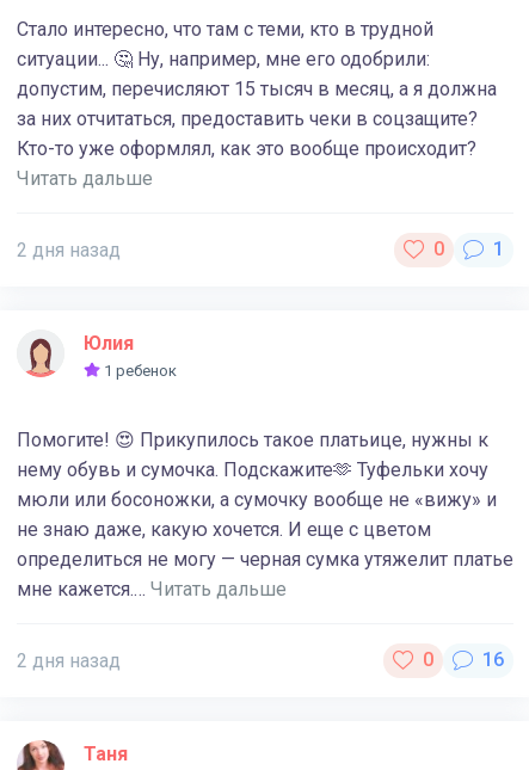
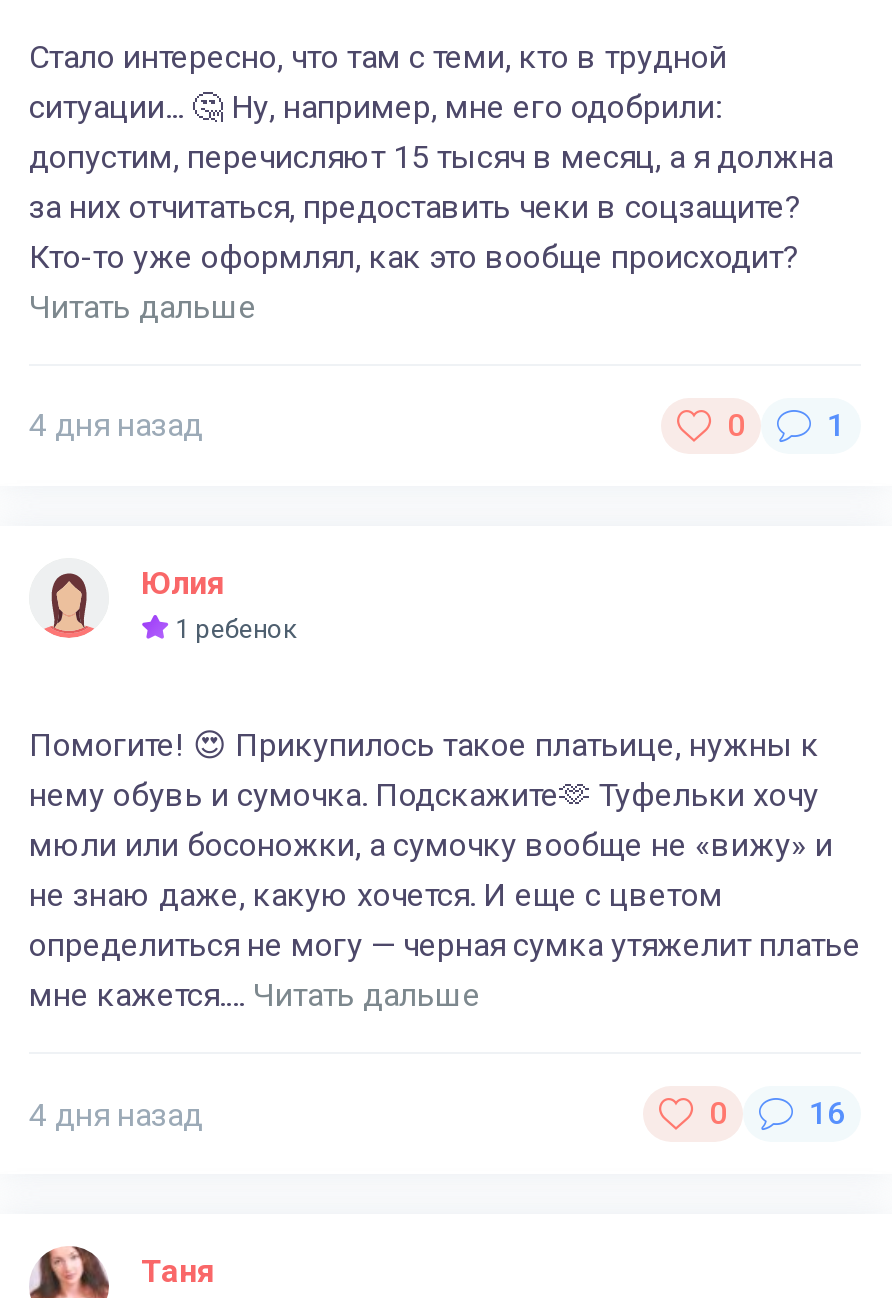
[17,238,121,261] 2 дня назад -> [29,407,203,445] 4 дня назад
[17,649,121,672] 2 дня назад -> [29,1095,203,1133] 4 дня назад

